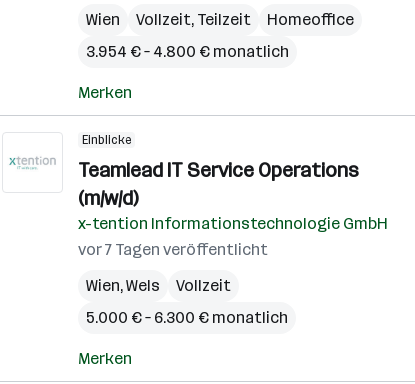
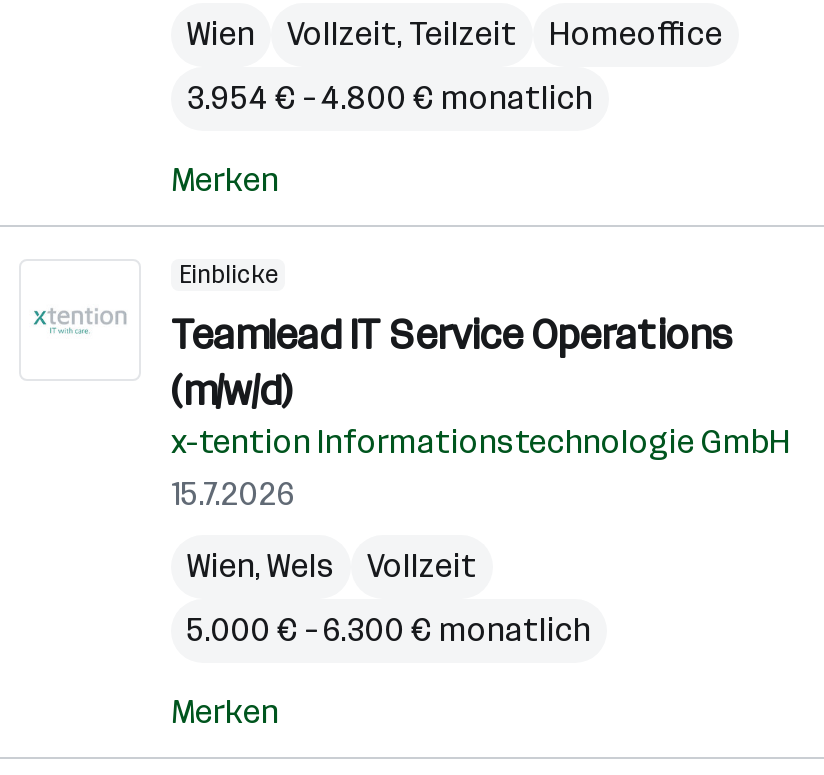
[78,240,268,259] vor 7 Tagen veröffentlicht -> [171,475,295,513] 15.7.2026

